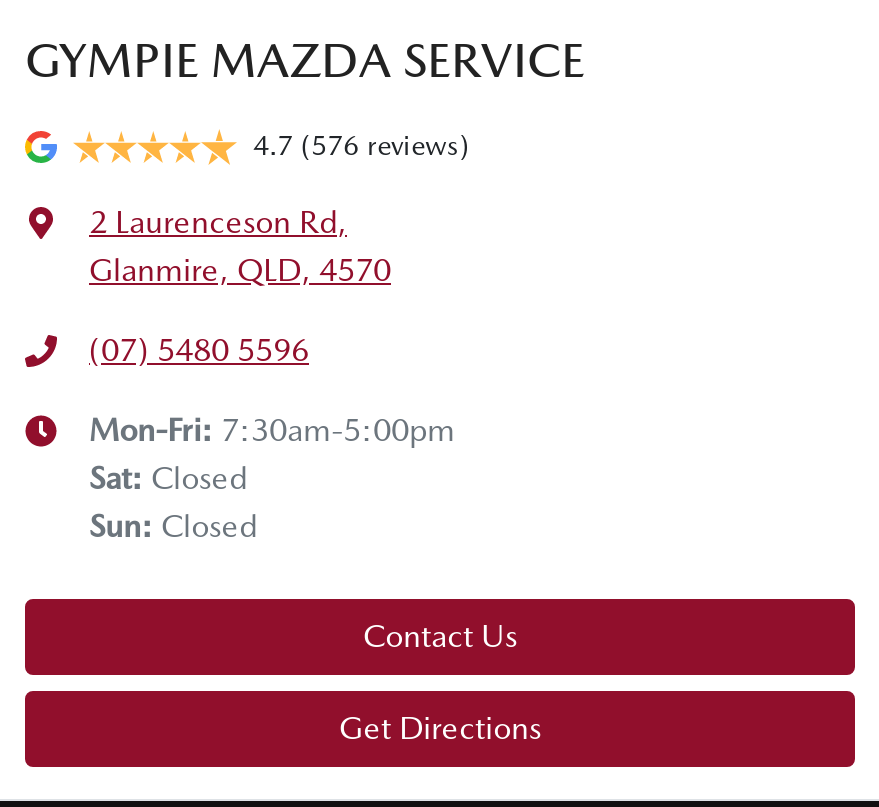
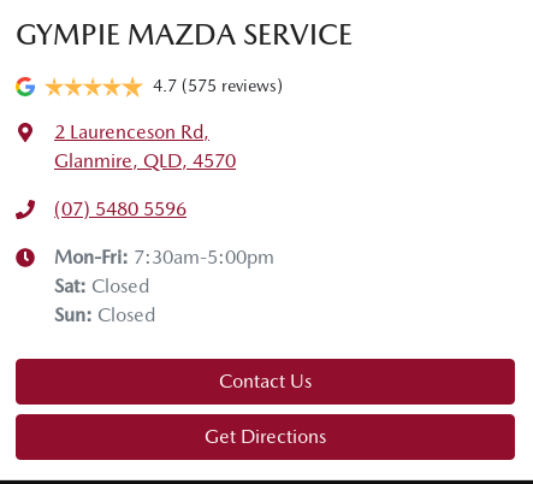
[253,129,469,161] 4.7 (576 reviews) -> [153,76,283,95] 4.7 (575 reviews)

